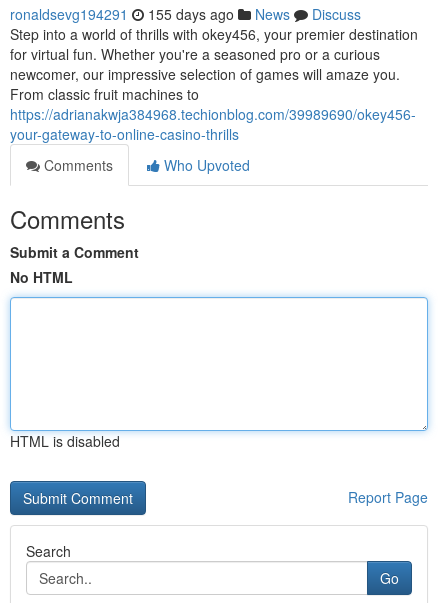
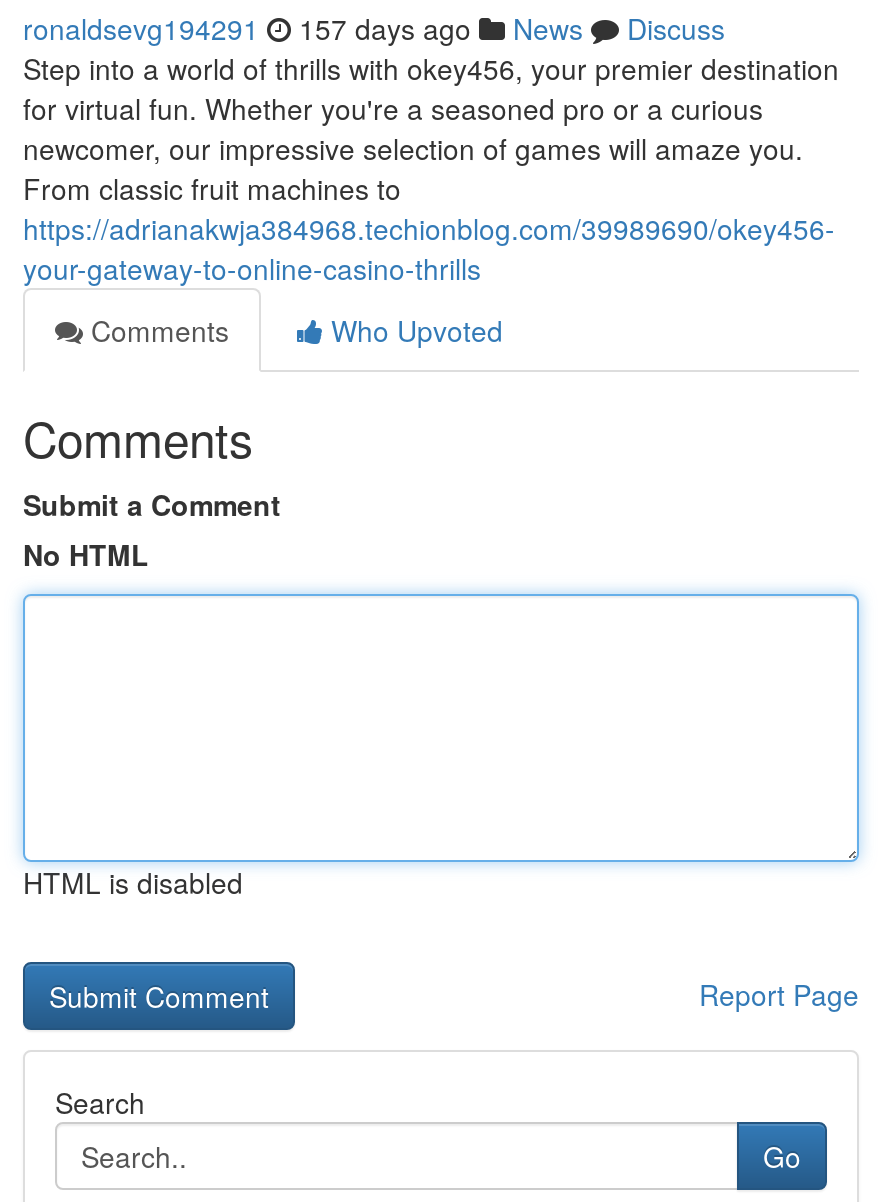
[10,4,361,24] ronaldsevg194291 155 days ago News Discuss -> [23,8,725,48] ronaldsevg194291 157 days ago News Discuss

